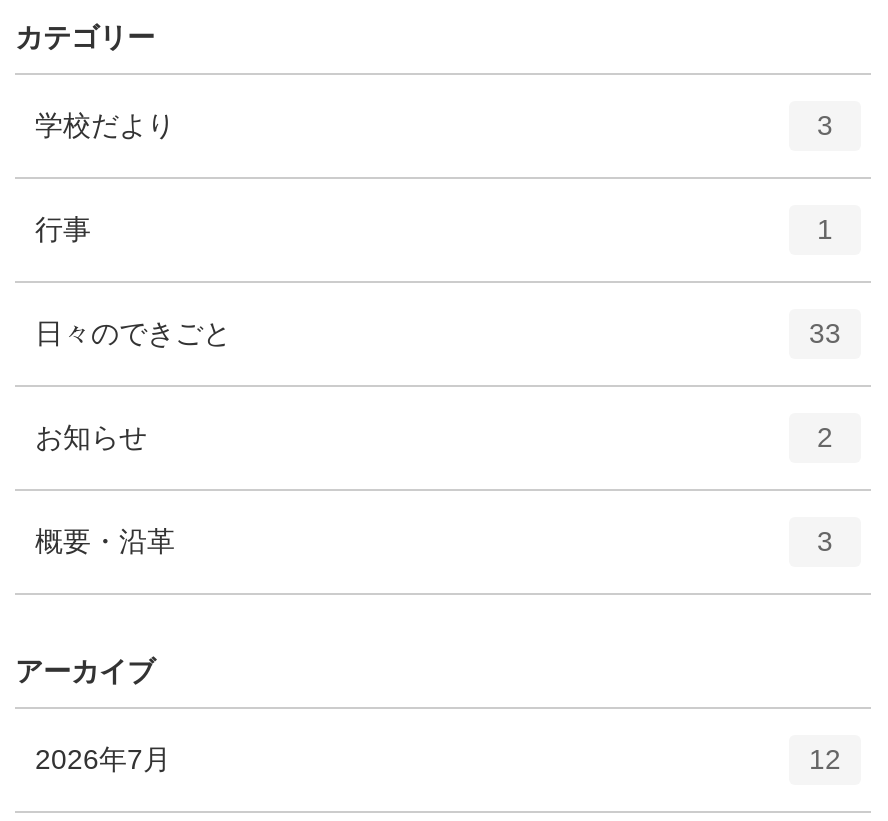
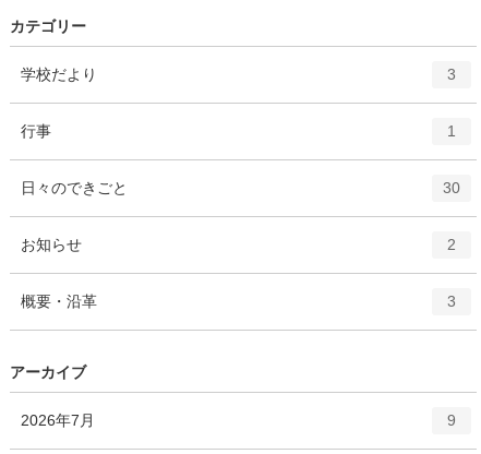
[809,318,841,350] 33 -> [443,179,460,197] 30
[809,744,841,776] 12 -> [447,412,456,429] 9

